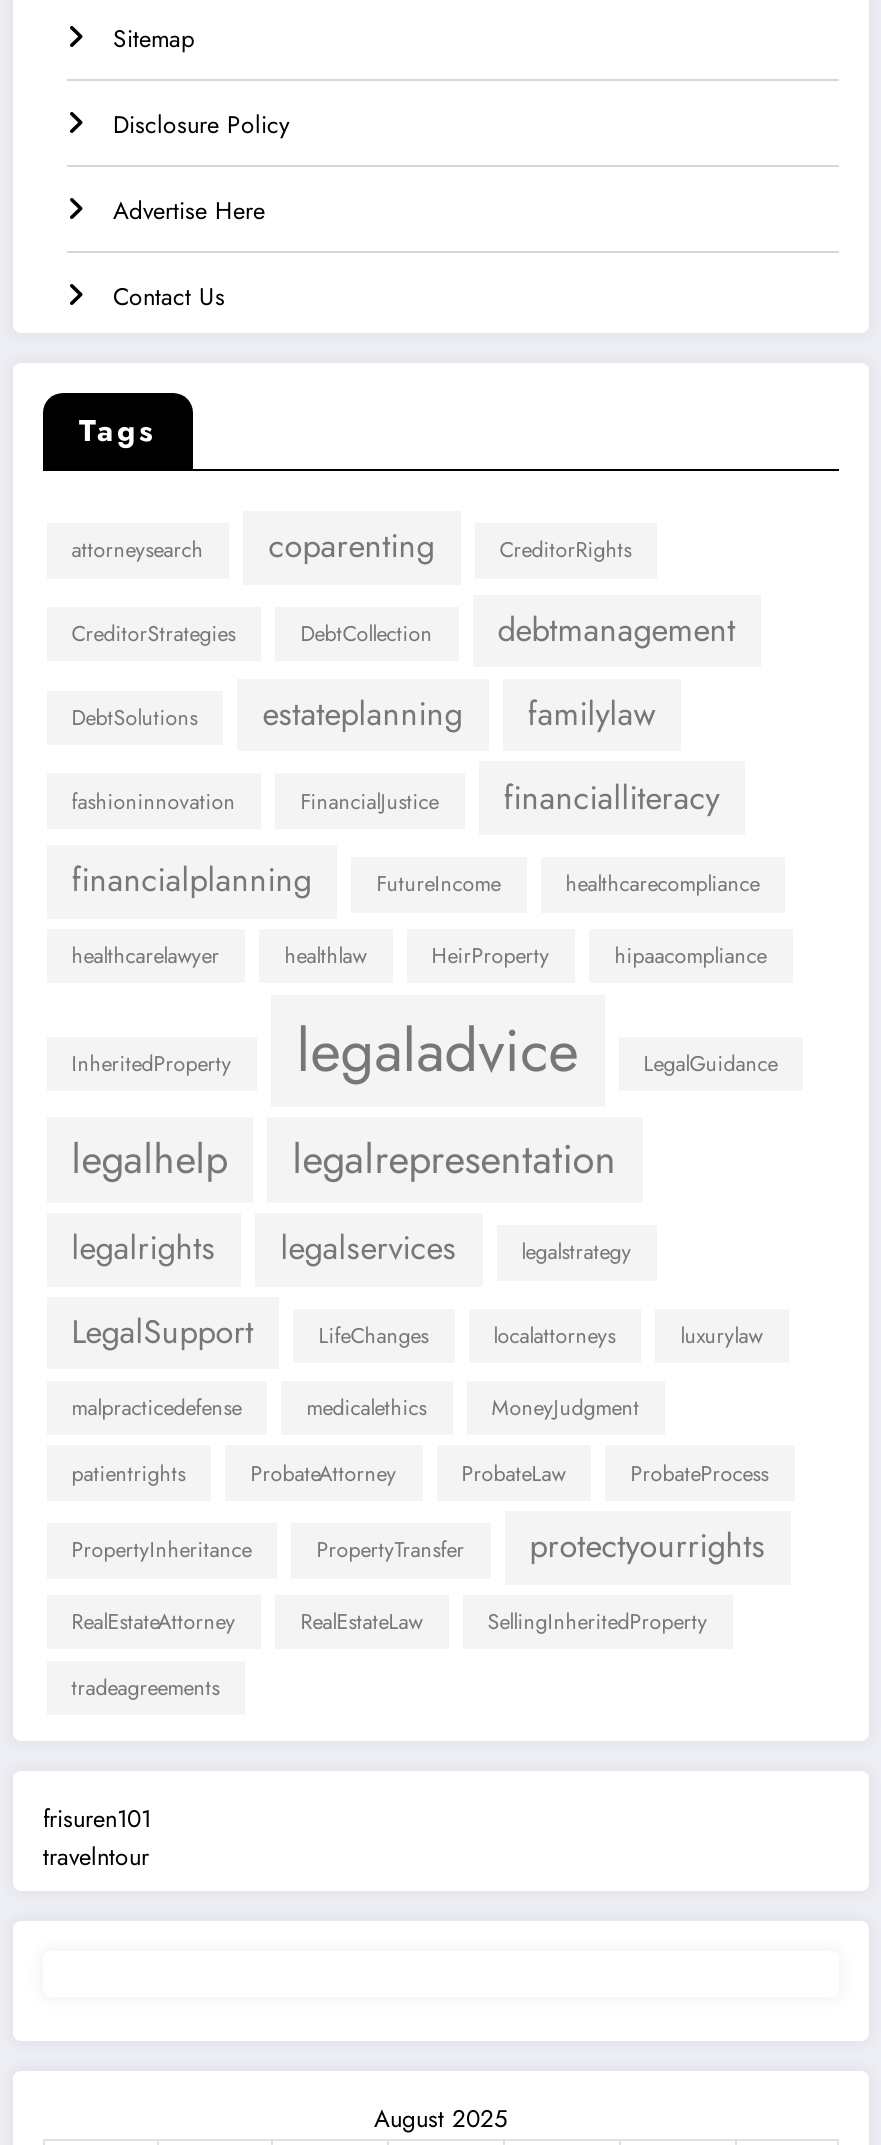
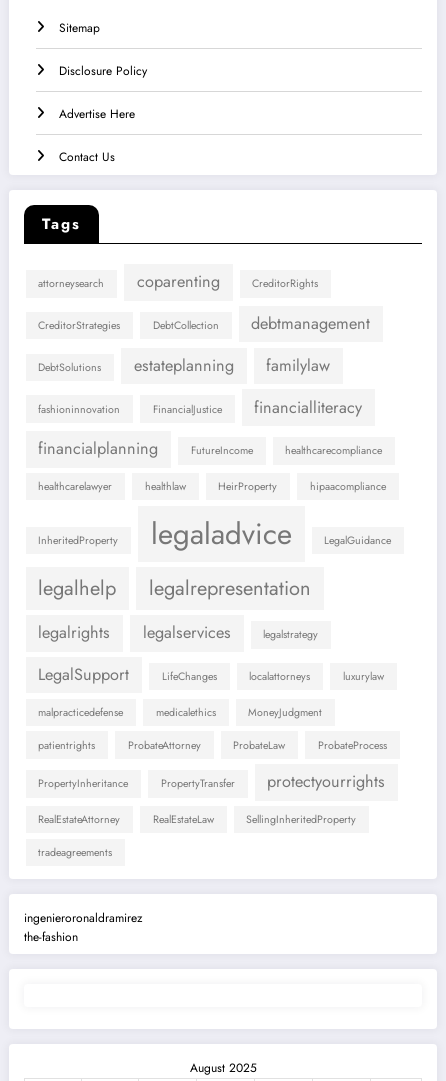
[43,1801,151,1875] frisuren101 | travelntour -> [24,909,143,946] ingenieroronaldramirez | the-fashion

